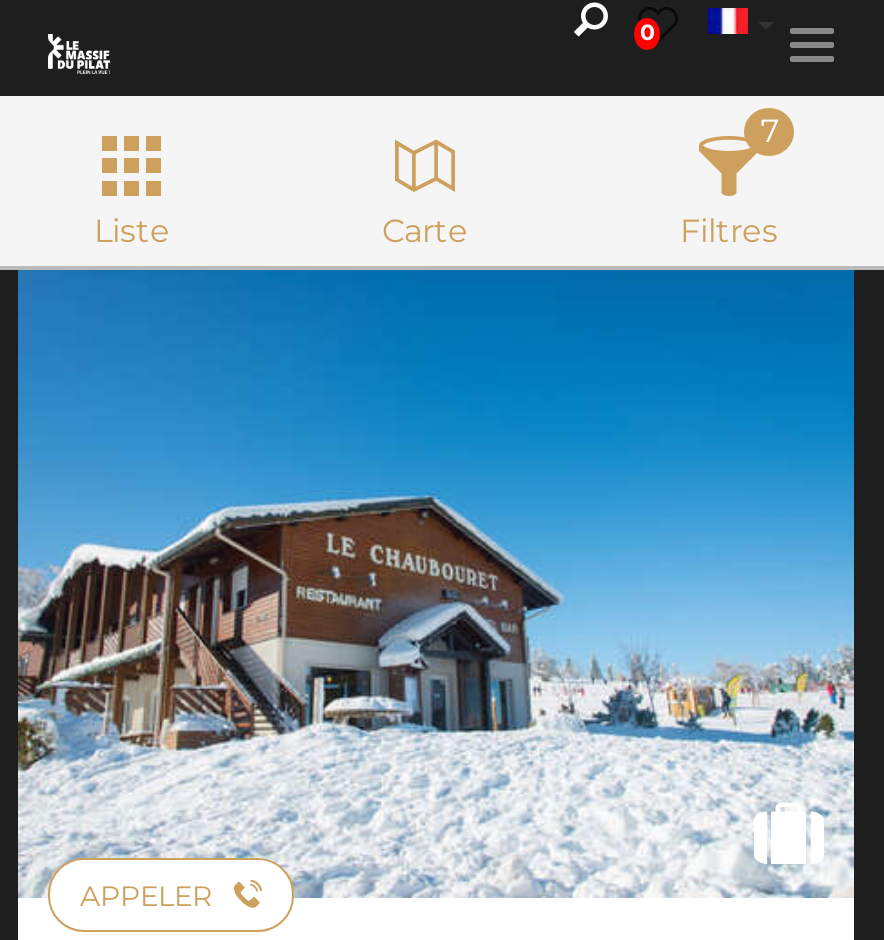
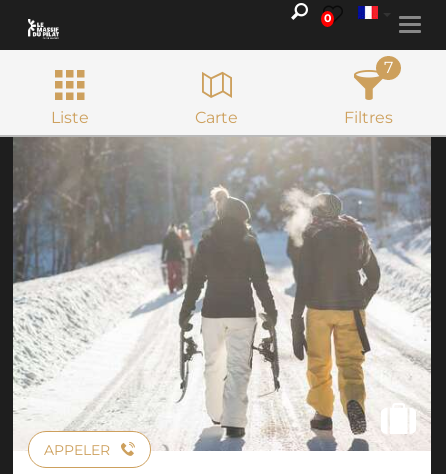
[16,268,856,900] [image] -> [12,136,432,452] [image]

